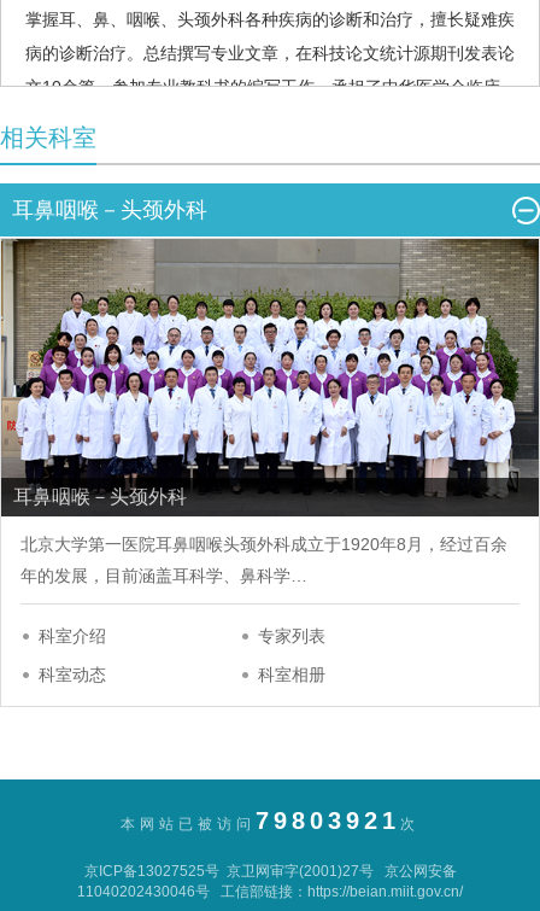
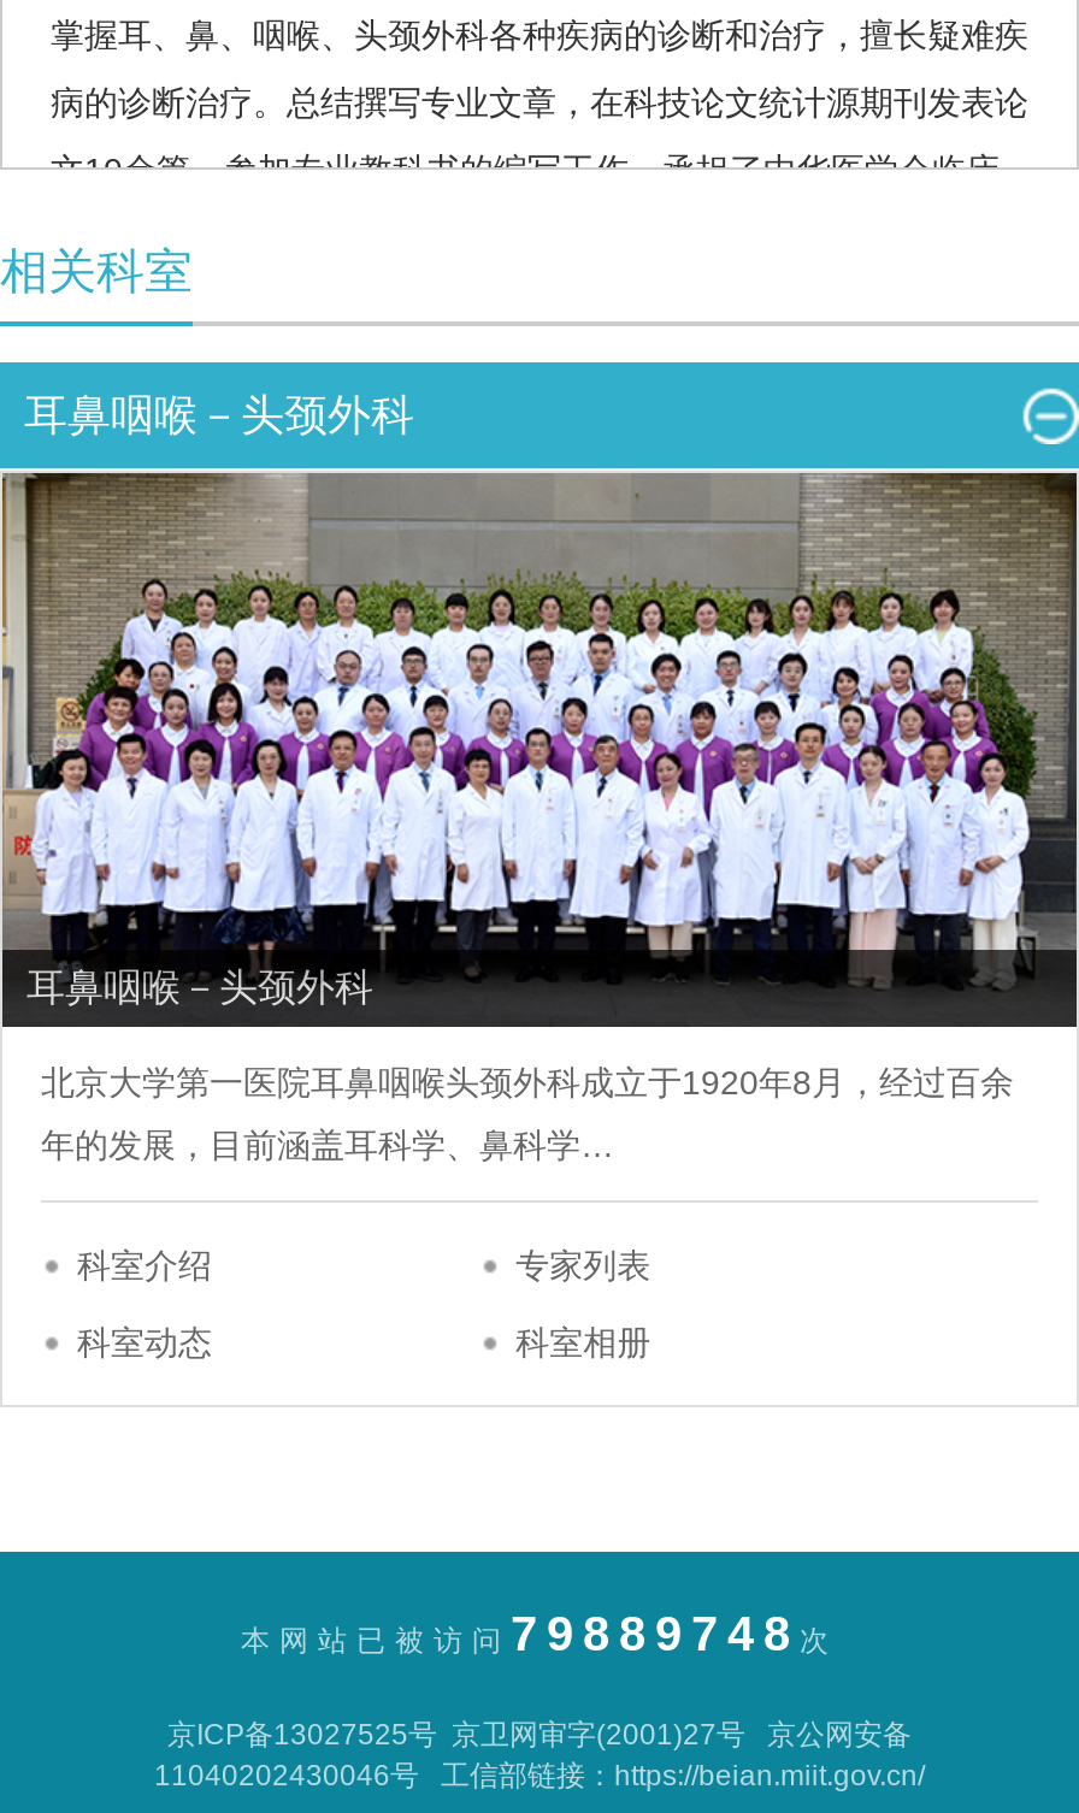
[121,807,419,833] 本网站已被访问79803921次 -> [241,1606,838,1659] 本网站已被访问79889748次

